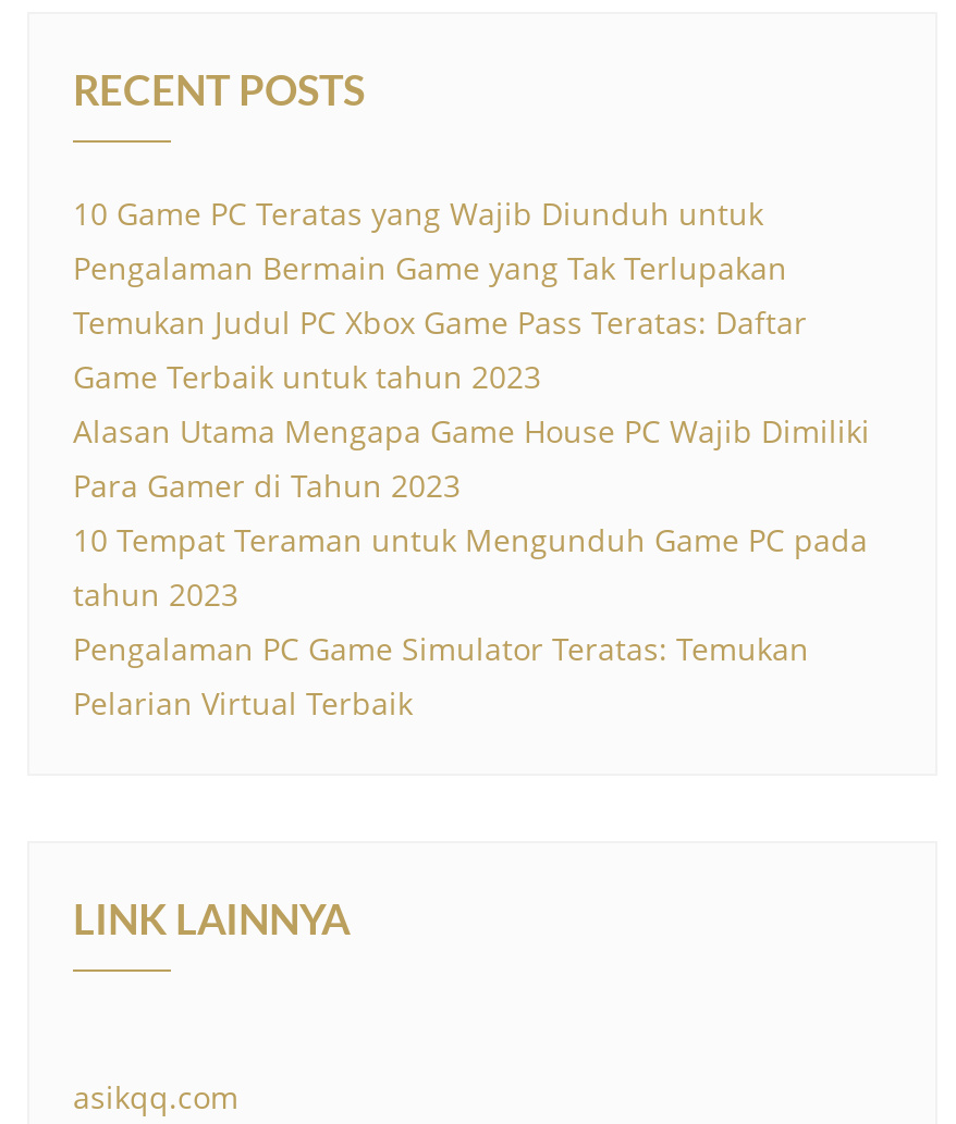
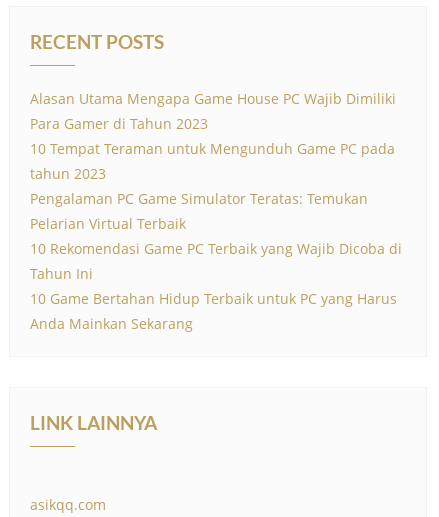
[73,193,807,397] 10 Game PC Teratas yang Wajib Diunduh untuk | Pengalaman Bermain Game yang Tak Terlupakan | Temukan Judul PC Xbox Game Pass Teratas: Daftar | Game Terbaik untuk tahun 2023 -> none
moved [73,410,870,724] -> [30,89,396,233]: Alasan Utama Mengapa Game House PC Wajib Dimiliki | Para Gamer di Tahun 2023 | 10 Tempat Teraman untuk Mengunduh Game PC pada | tahun 2023 | Pengalaman PC Game Simulator Teratas: Temukan | Pelarian Virtual Terbaik
none -> [30,239,402,333] 10 Rekomendasi Game PC Terbaik yang Wajib Dicoba di | Tahun Ini | 10 Game Bertahan Hidup Terbaik untuk PC yang Harus | Anda Mainkan Sekarang

